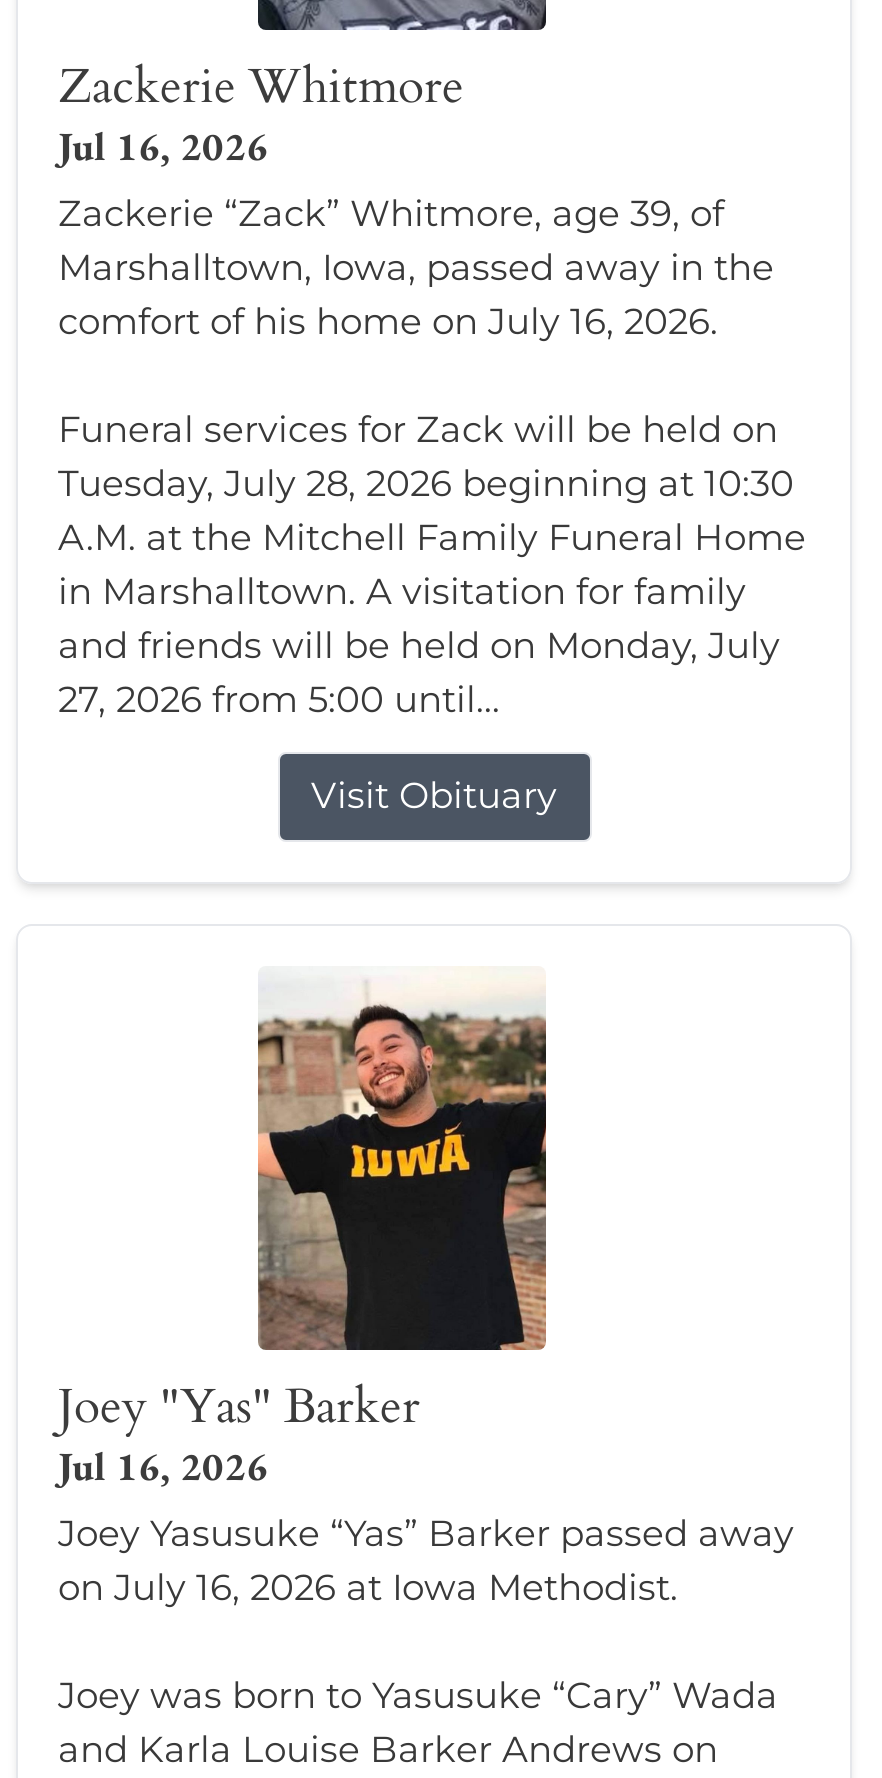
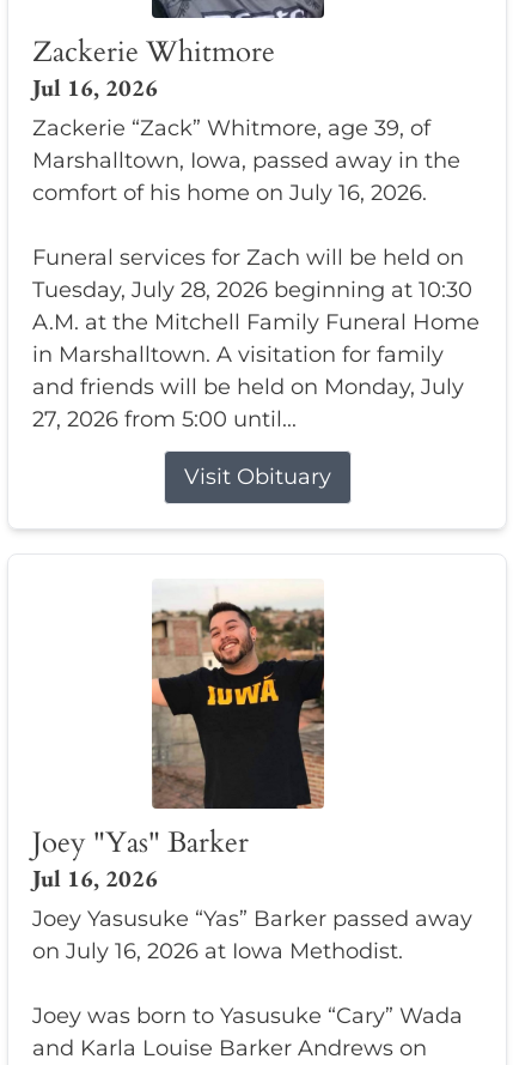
[58,408,778,452] Funeral services for Zack will be held on -> [32,244,464,271] Funeral services for Zach will be held on

